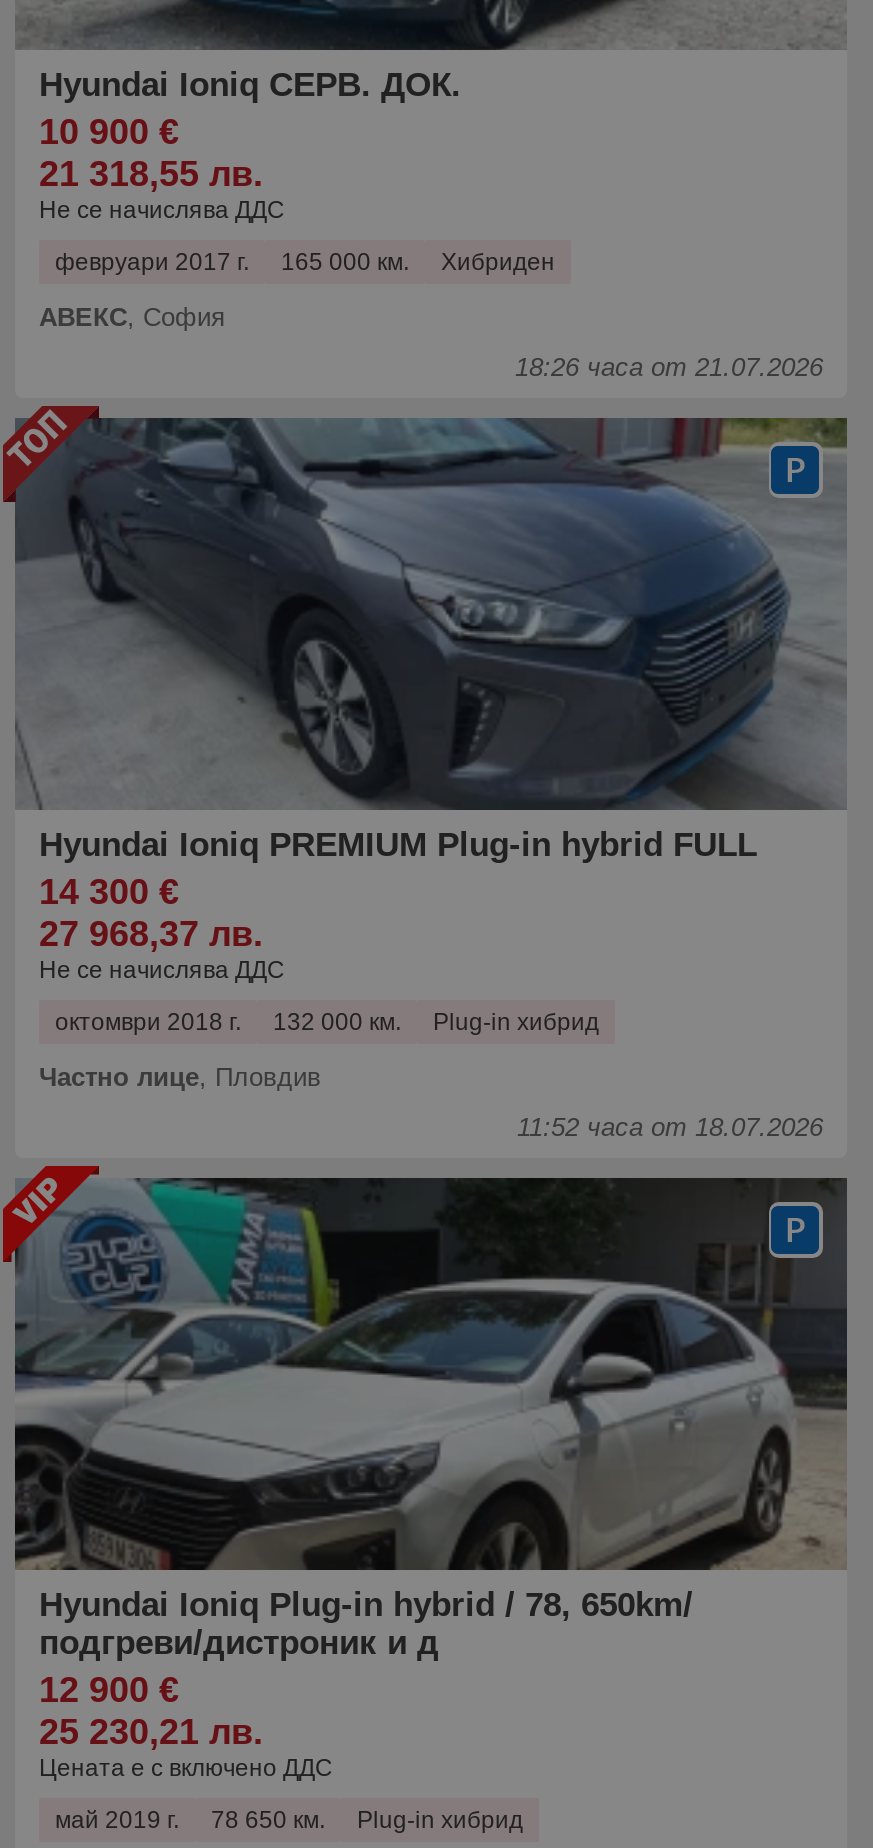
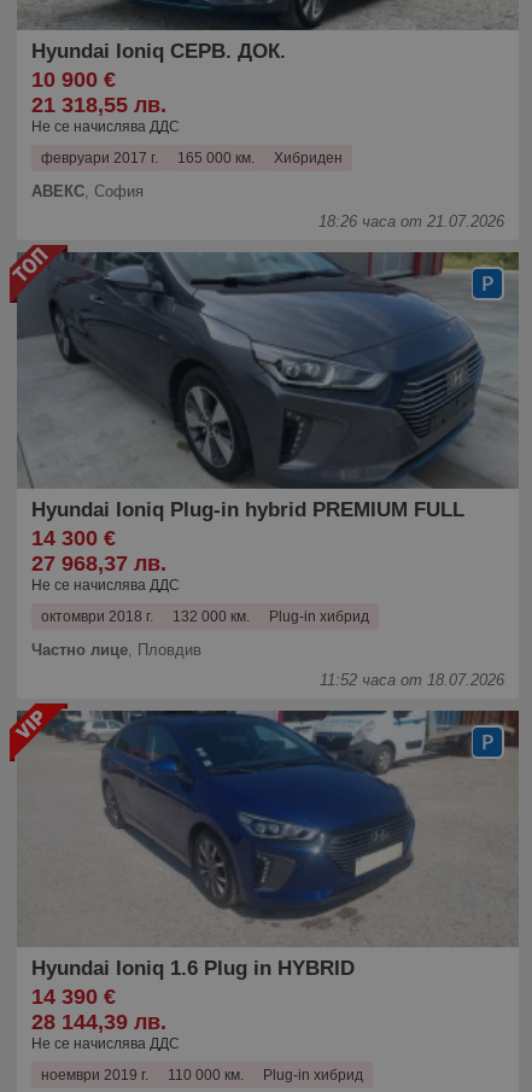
[39,826,757,864] Hyundai Ioniq PREMIUM Plug-in hybrid FULL -> [31,498,464,521] Hyundai Ioniq Plug-in hybrid PREMIUM FULL
[13,1176,849,1782] [image] | Hyundai Ioniq Plug-in hybrid / 78, 650km/ | подгреви/дистроник и д | 12 900 € | 25 230,21 лв. | Цената е с включено ДДС -> [16,709,519,1052] [image] | Hyundai Ioniq 1.6 Plug in HYBRID | 14 390 € | 28 144,39 лв. | Не се начислява ДДС
[55,1806,325,1834] май 2019 г. | 78 650 км. -> [41,1067,244,1084] ноември 2019 г. | 110 000 км.

